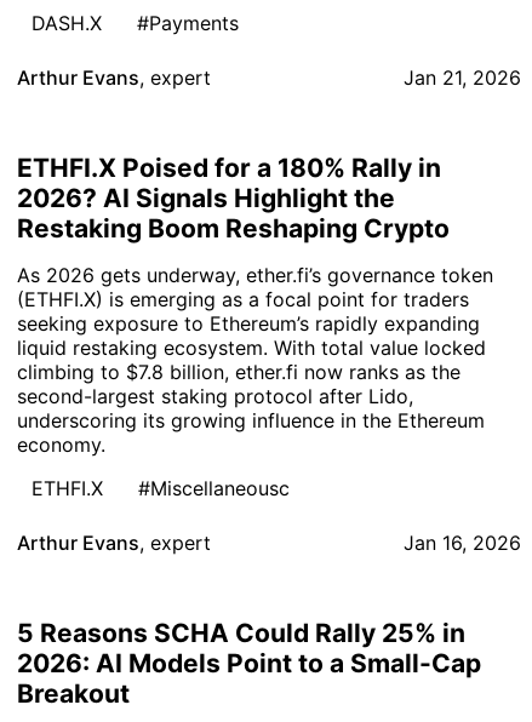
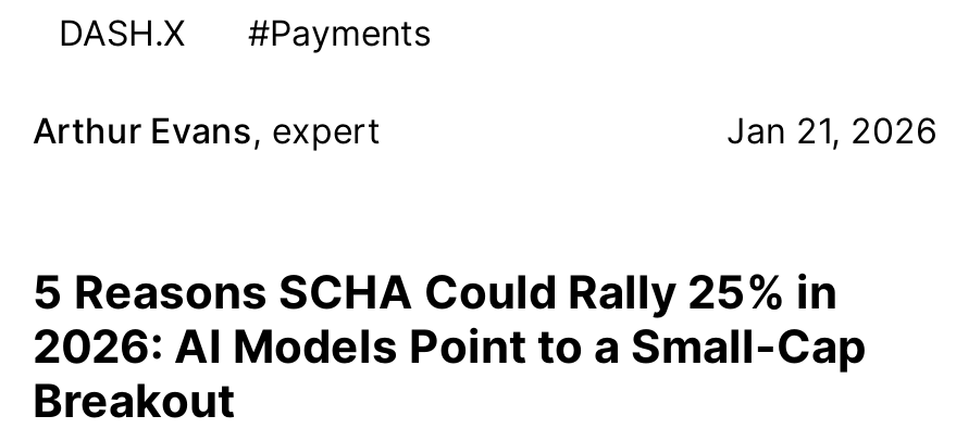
[17,153,521,555] ETHFI.X Poised for a 180% Rally in | 2026? AI Signals Highlight the | Restaking Boom Reshaping Crypto | As 2026 gets underway, ether.fi’s governance token | (ETHFI.X) is emerging as a focal point for traders | seeking exposure to Ethereum’s rapidly expanding | liquid restaking ecosystem. With total value locked | climbing to $7.8 billion, ether.fi now ranks as the | second-largest staking protocol after Lido, | underscoring its growing influence in the Ethereum | economy. | ETHFI.X | #Miscellaneousc | Arthur Evans, expert | Jan 16, 2026 -> none

